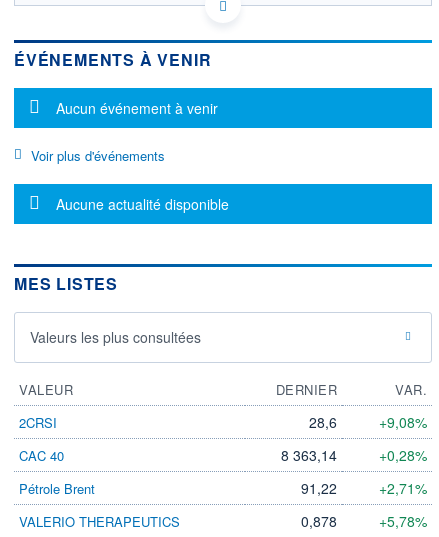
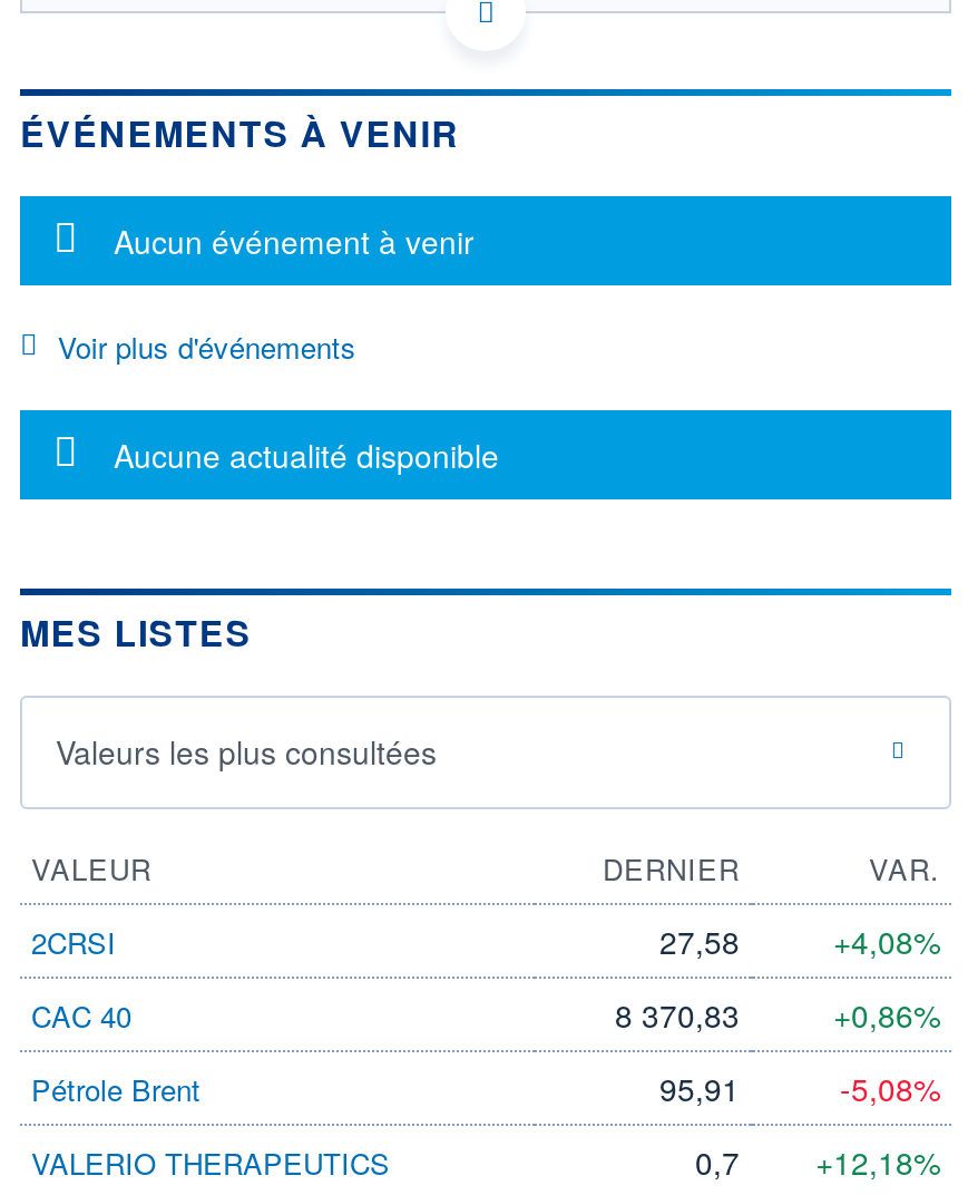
[309,412,337,432] 28,6 -> [659,919,740,963] 27,58
[379,412,427,432] +9,08% -> [833,919,940,963] +4,08%
[281,445,337,465] 8 363,14 -> [615,992,740,1037] 8 370,83
[379,445,427,465] +0,28% -> [833,992,940,1037] +0,86%
[301,478,337,498] 91,22 -> [659,1066,740,1110] 95,91
[379,478,427,498] +2,71% -> [840,1066,940,1110] -5,08%
[301,511,337,531] 0,878 -> [695,1139,740,1184] 0,7
[379,511,427,531] +5,78% -> [815,1139,940,1184] +12,18%

